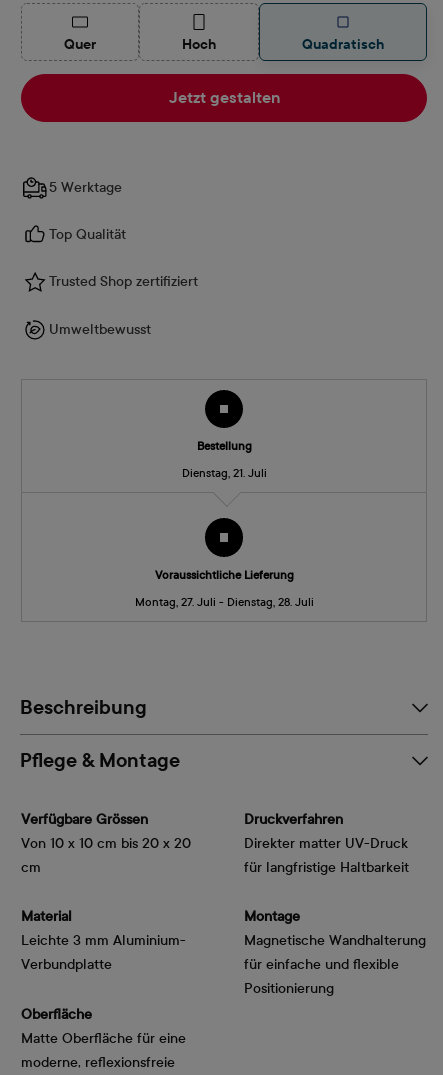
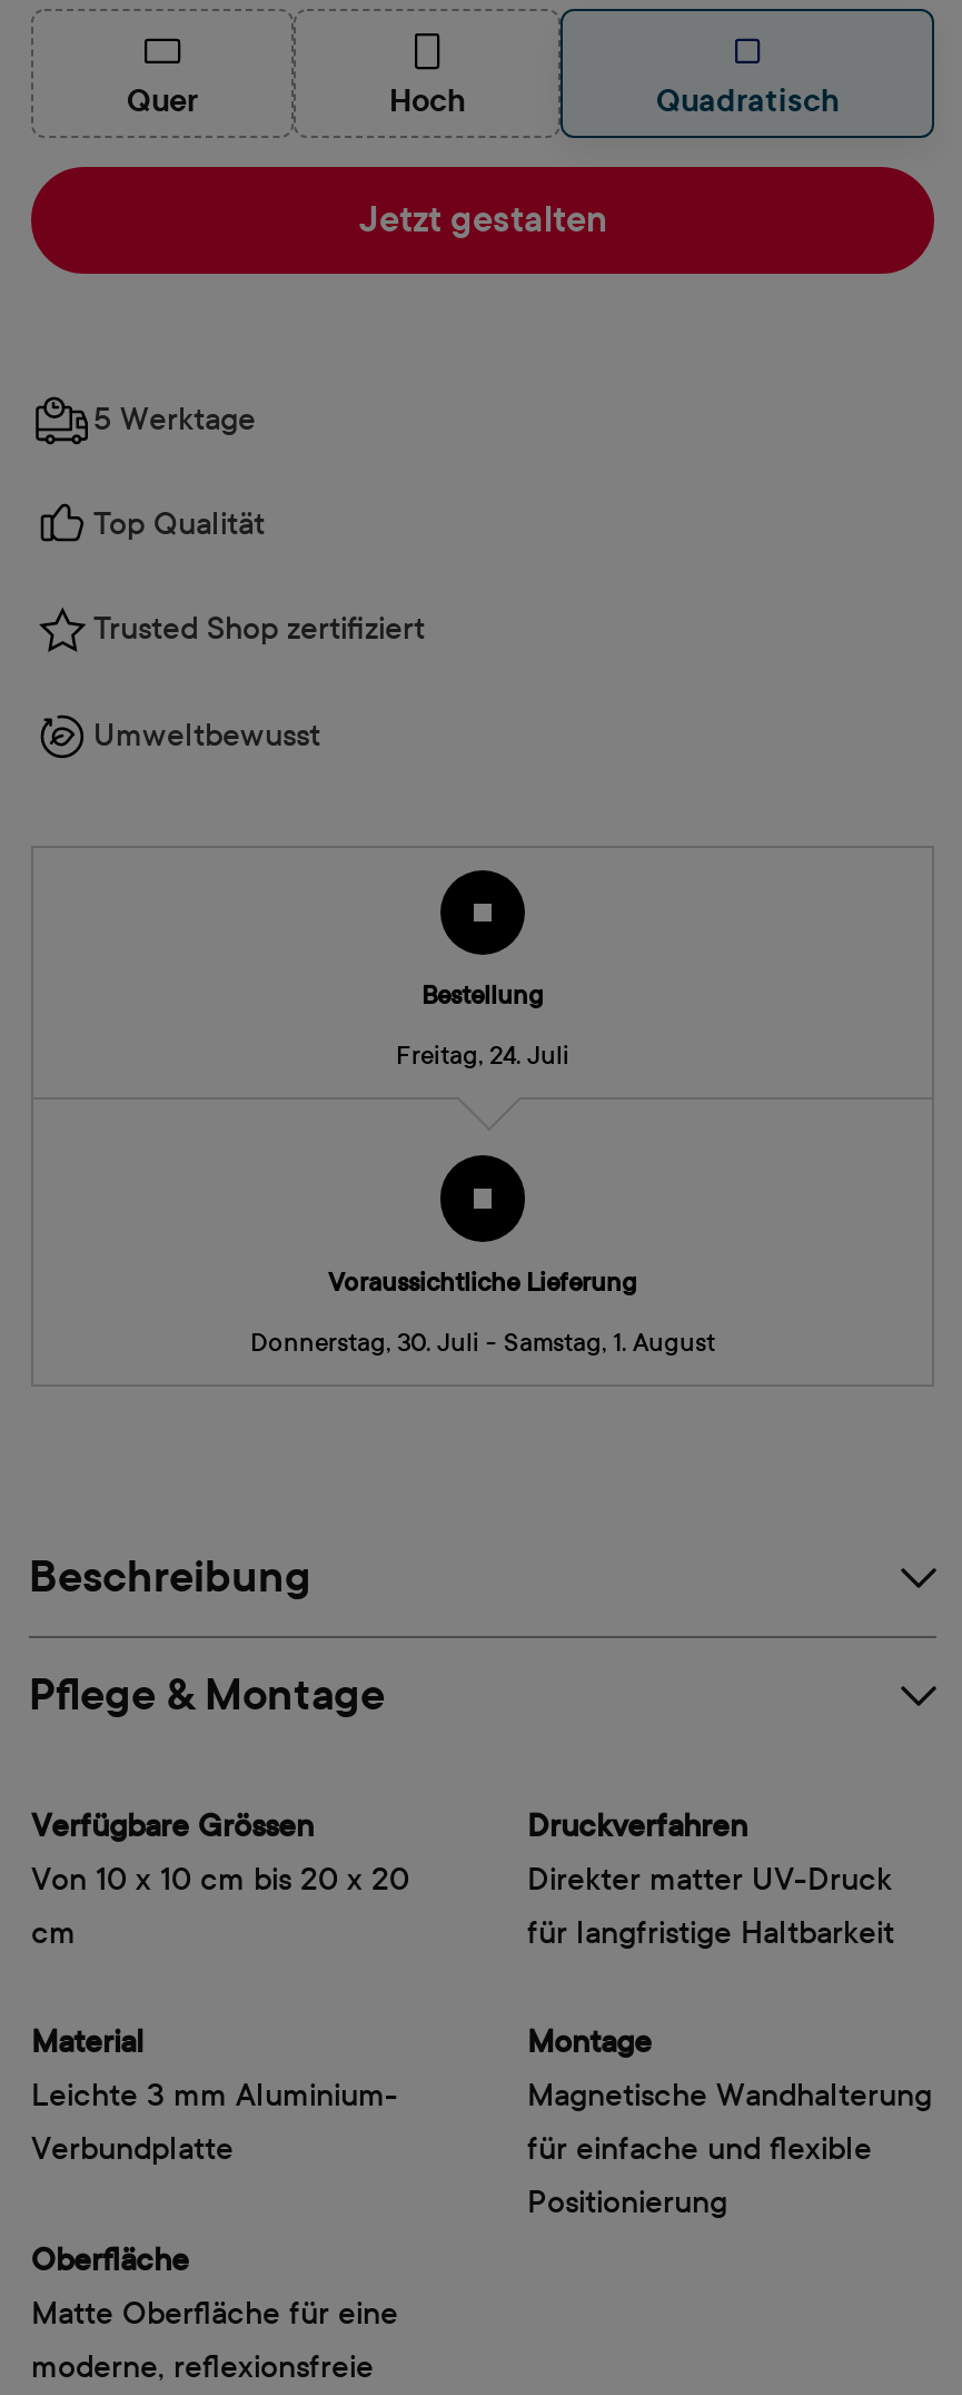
[181,466,266,480] Dienstag, 21. Juli -> [396,1040,569,1071] Freitag, 24. Juli
[134,595,313,609] Montag, 27. Juli - Dienstag, 28. Juli -> [250,1326,715,1357] Donnerstag, 30. Juli - Samstag, 1. August

